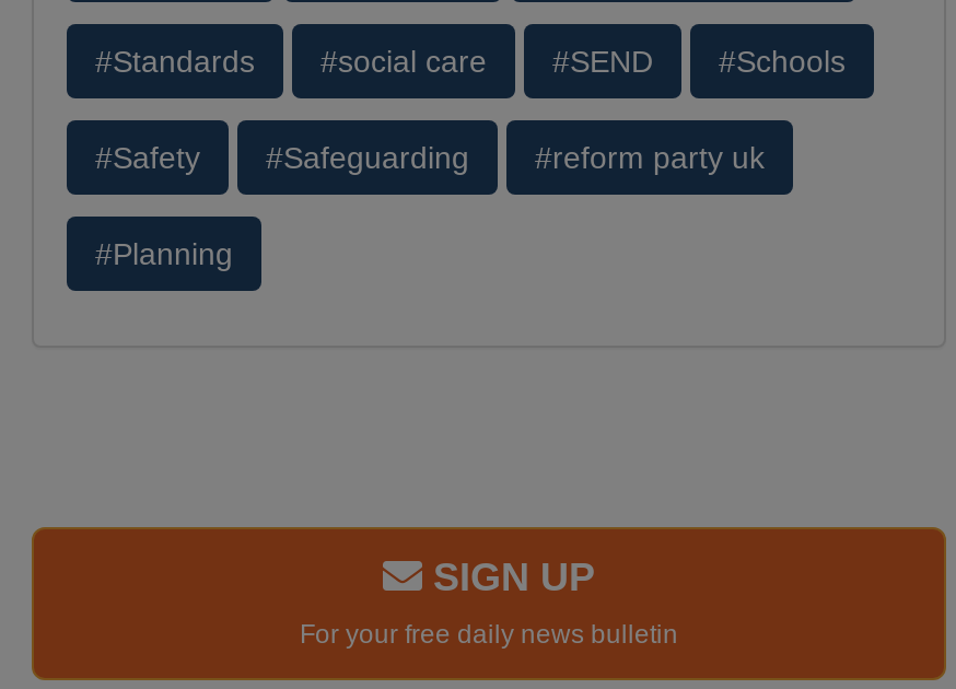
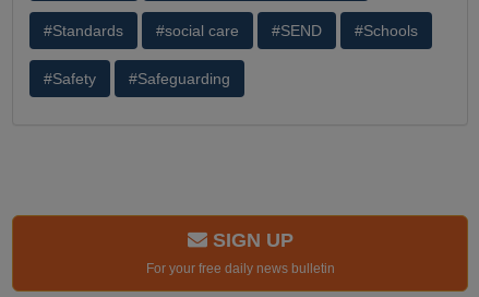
[95,141,765,272] #reform party uk | #Planning -> none

